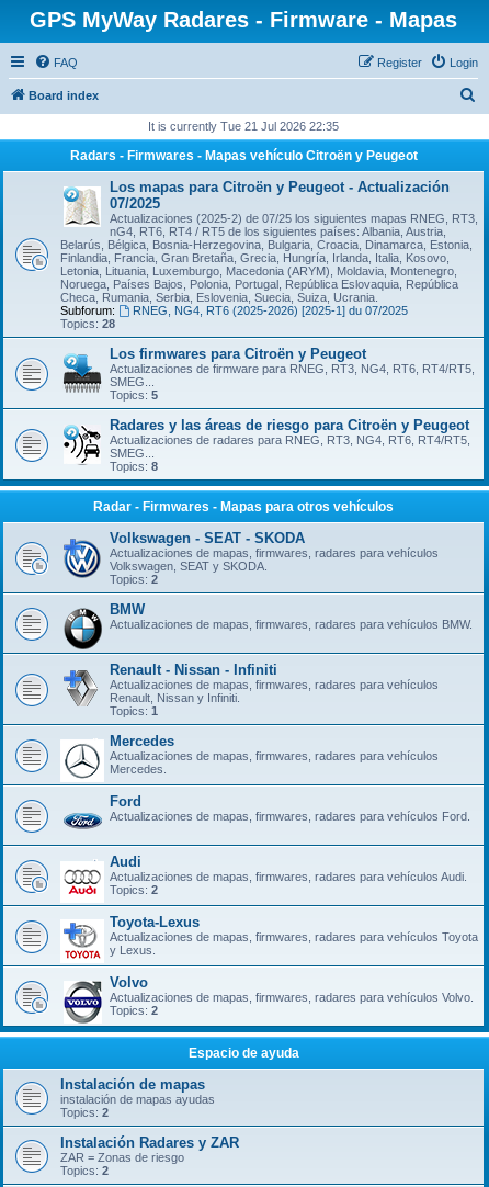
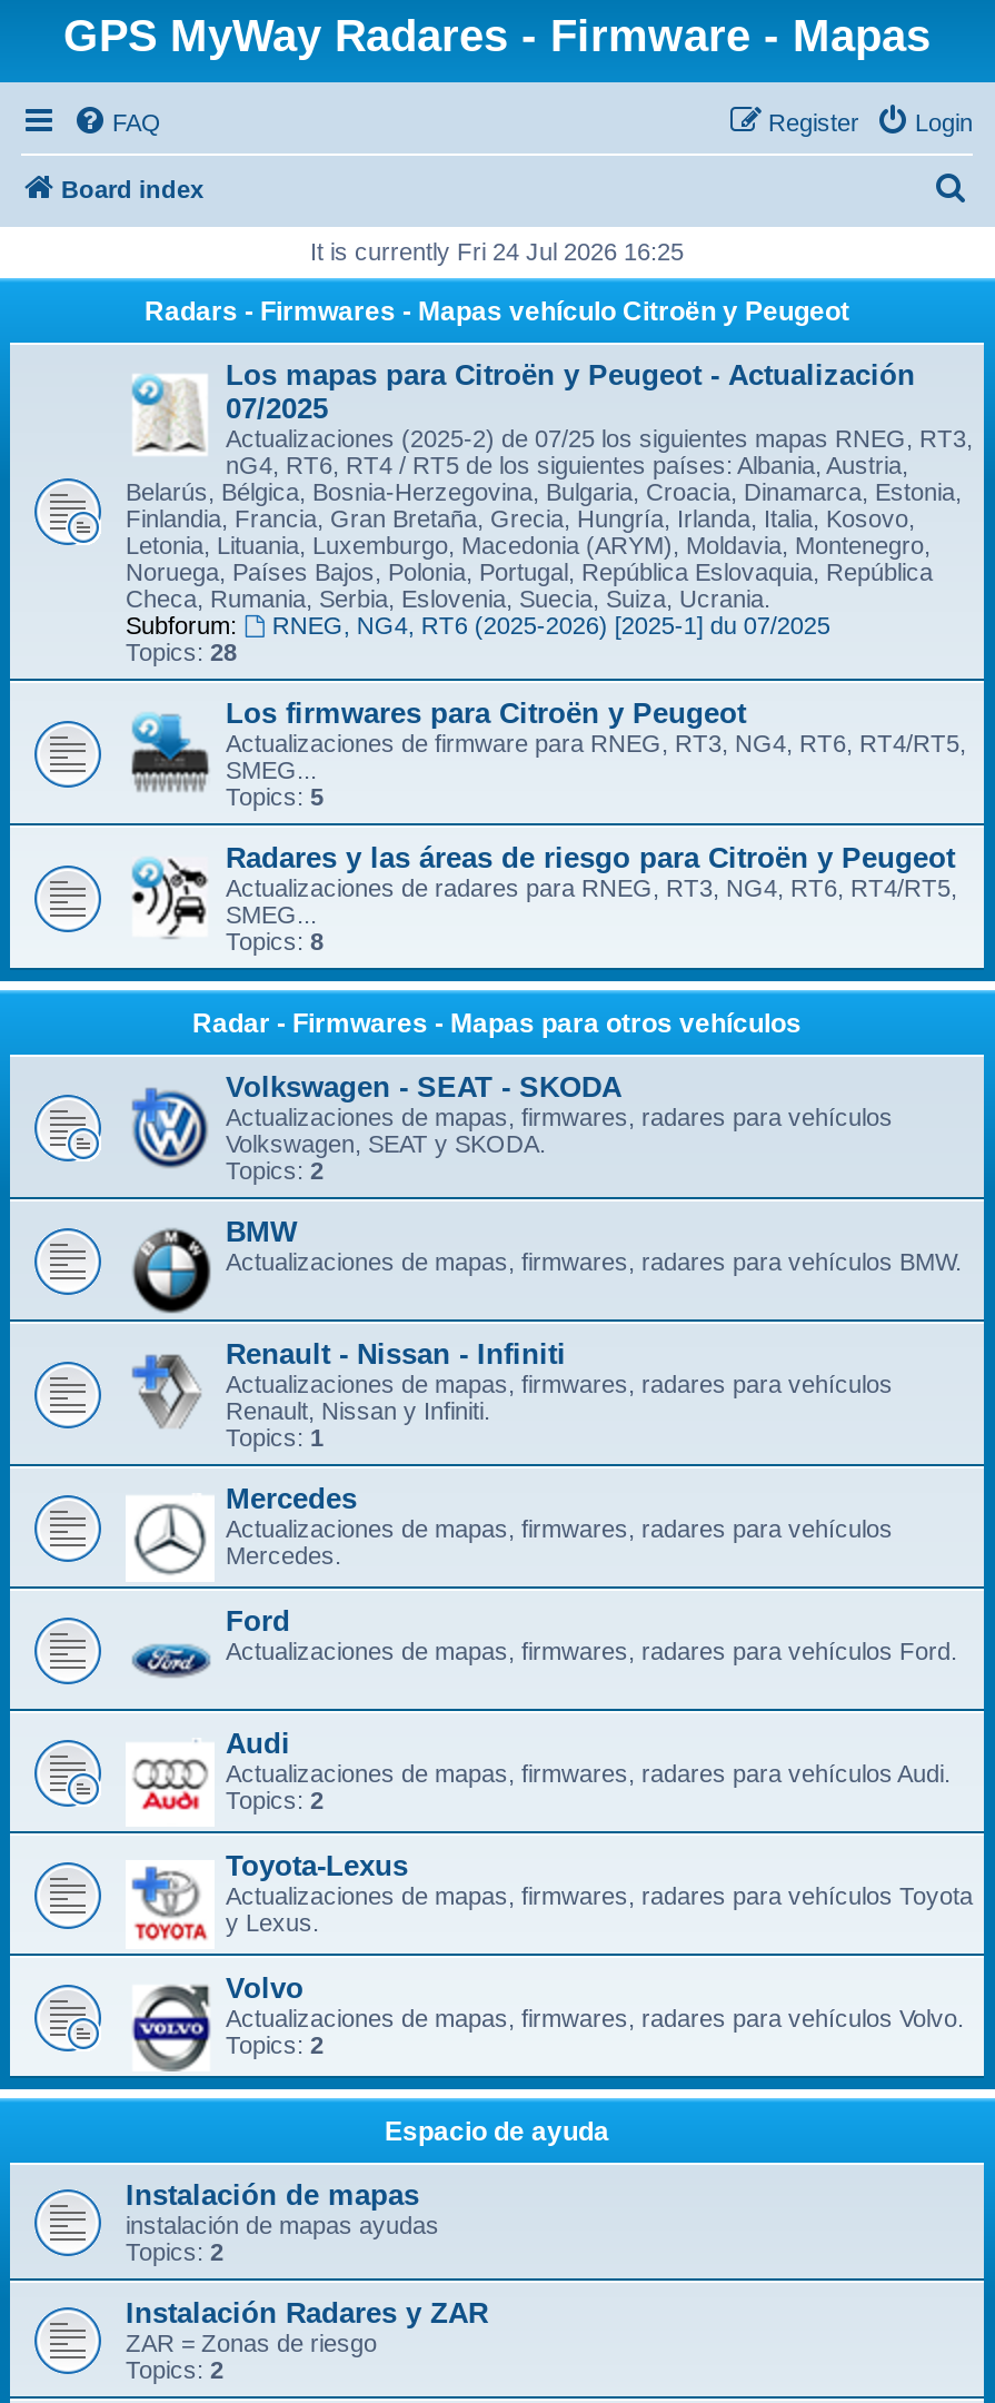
[148,120,339,133] It is currently Tue 21 Jul 2026 22:35 -> [310,238,684,265] It is currently Fri 24 Jul 2026 16:25

